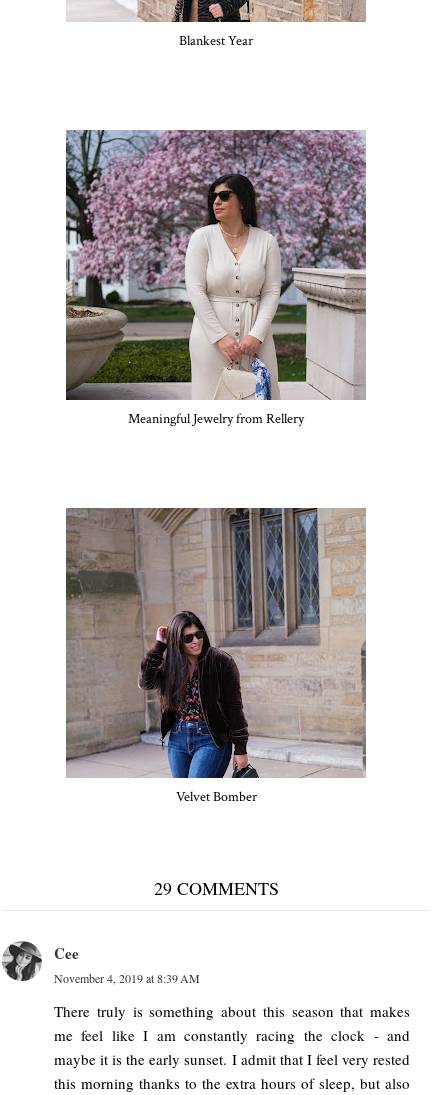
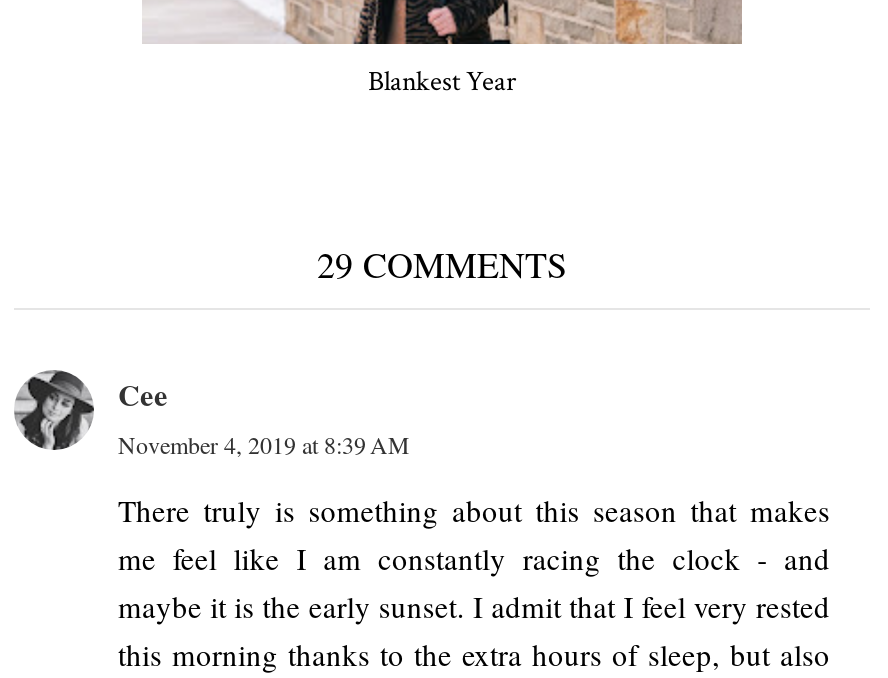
[65,129,366,428] [image] | Meaningful Jewelry from Rellery -> none
[65,507,366,806] [image] | Velvet Bomber -> none

